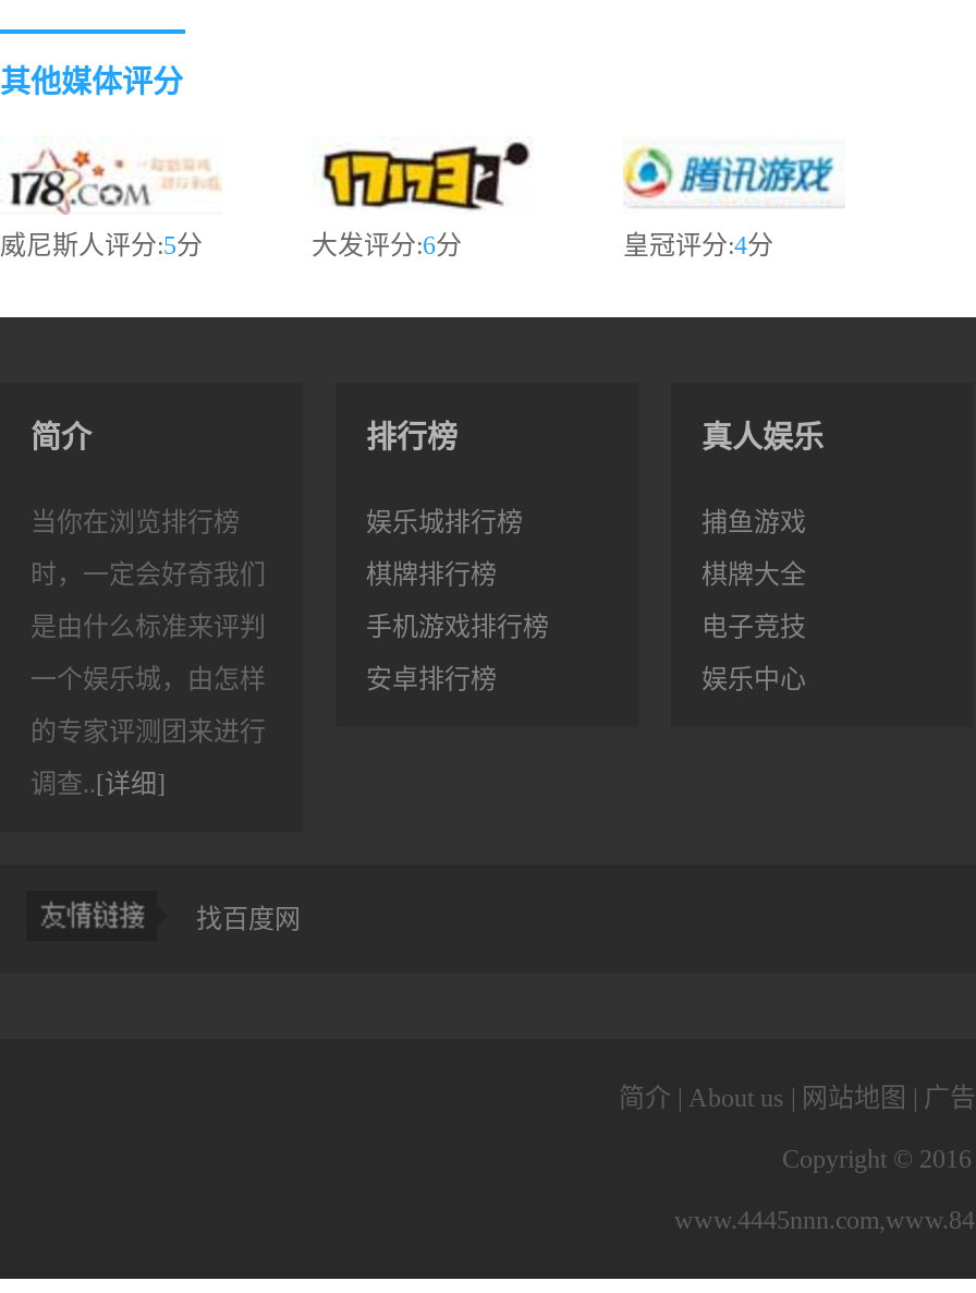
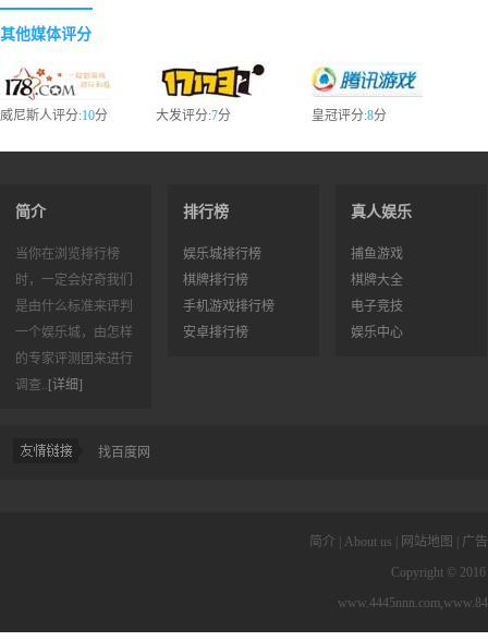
[0,230,203,261] 威尼斯人评分:5分 -> [0,108,108,123] 威尼斯人评分:10分
[312,230,462,261] 大发评分:6分 -> [156,108,231,123] 大发评分:7分
[623,230,773,261] 皇冠评分:4分 -> [312,108,387,123] 皇冠评分:8分

